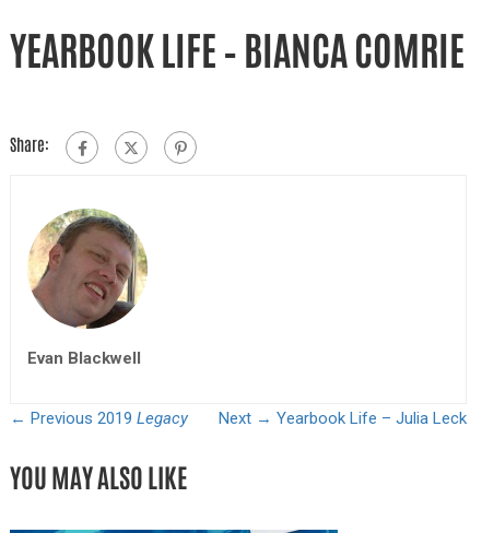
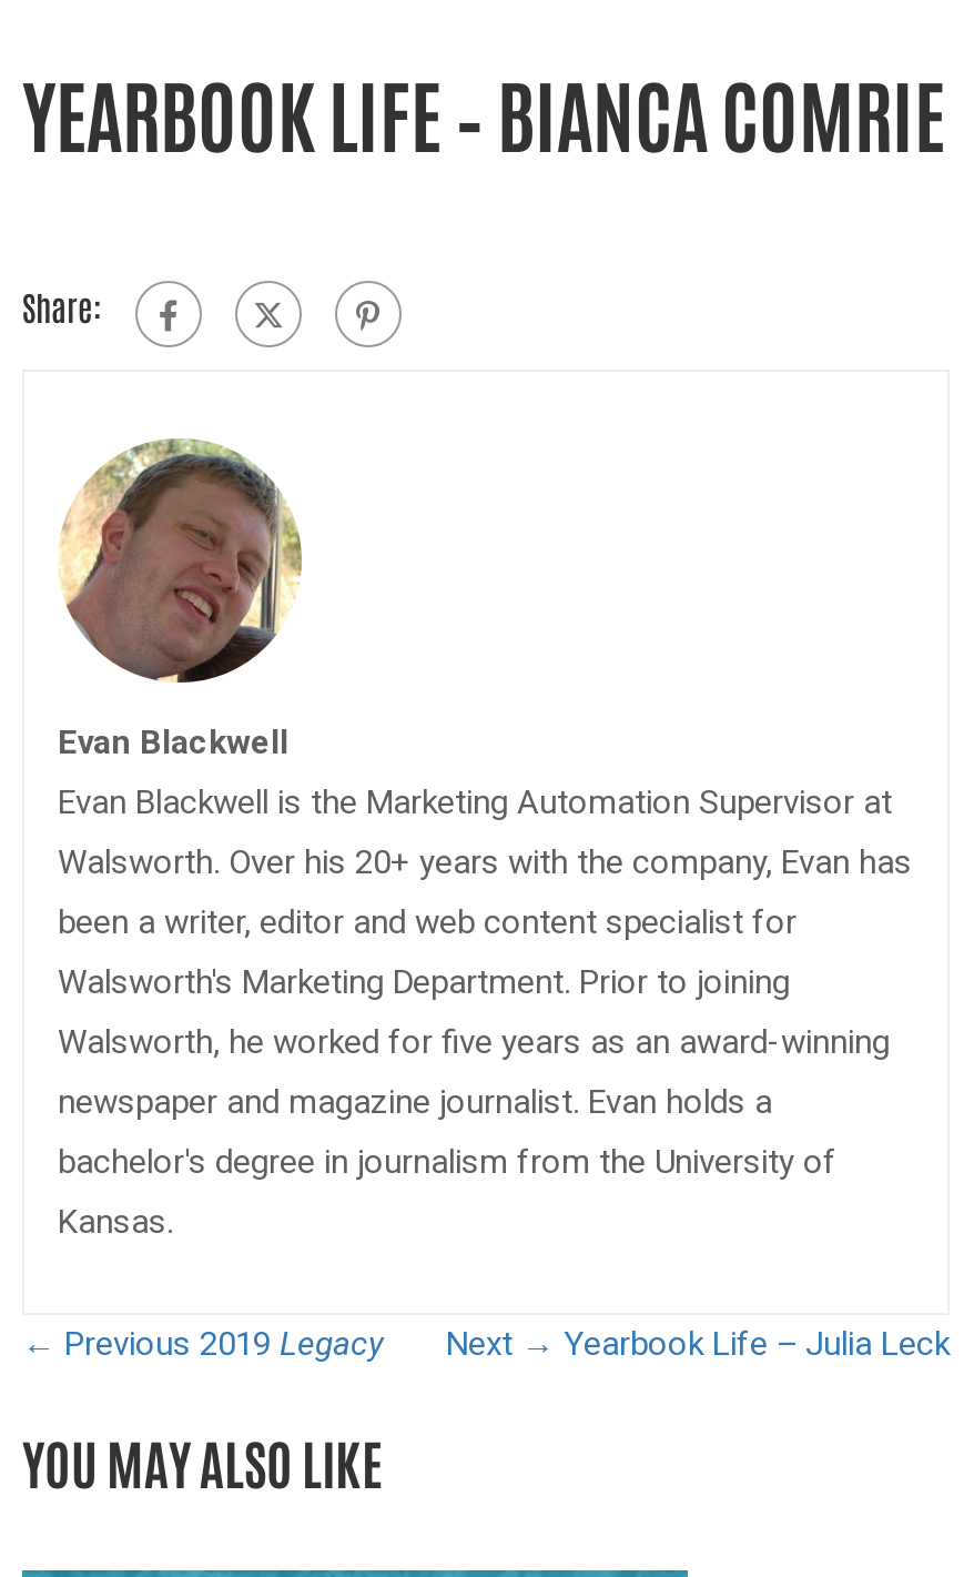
none -> [58,782,912,1242] Evan Blackwell is the Marketing Automation Supervisor at | Walsworth. Over his 20+ years with the company, Evan has | been a writer, editor and web content specialist for | Walsworth's Marketing Department. Prior to joining | Walsworth, he worked for five years as an award-winning | newspaper and magazine journalist. Evan holds a | bachelor's degree in journalism from the University of | Kansas.

